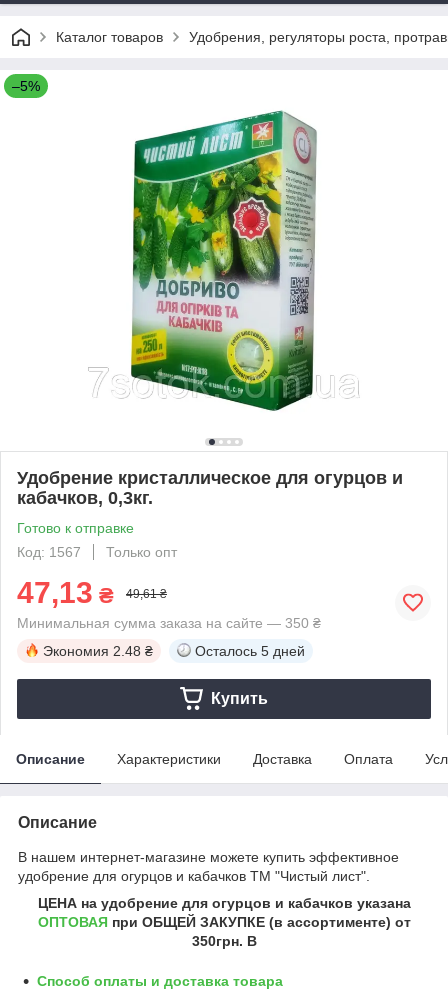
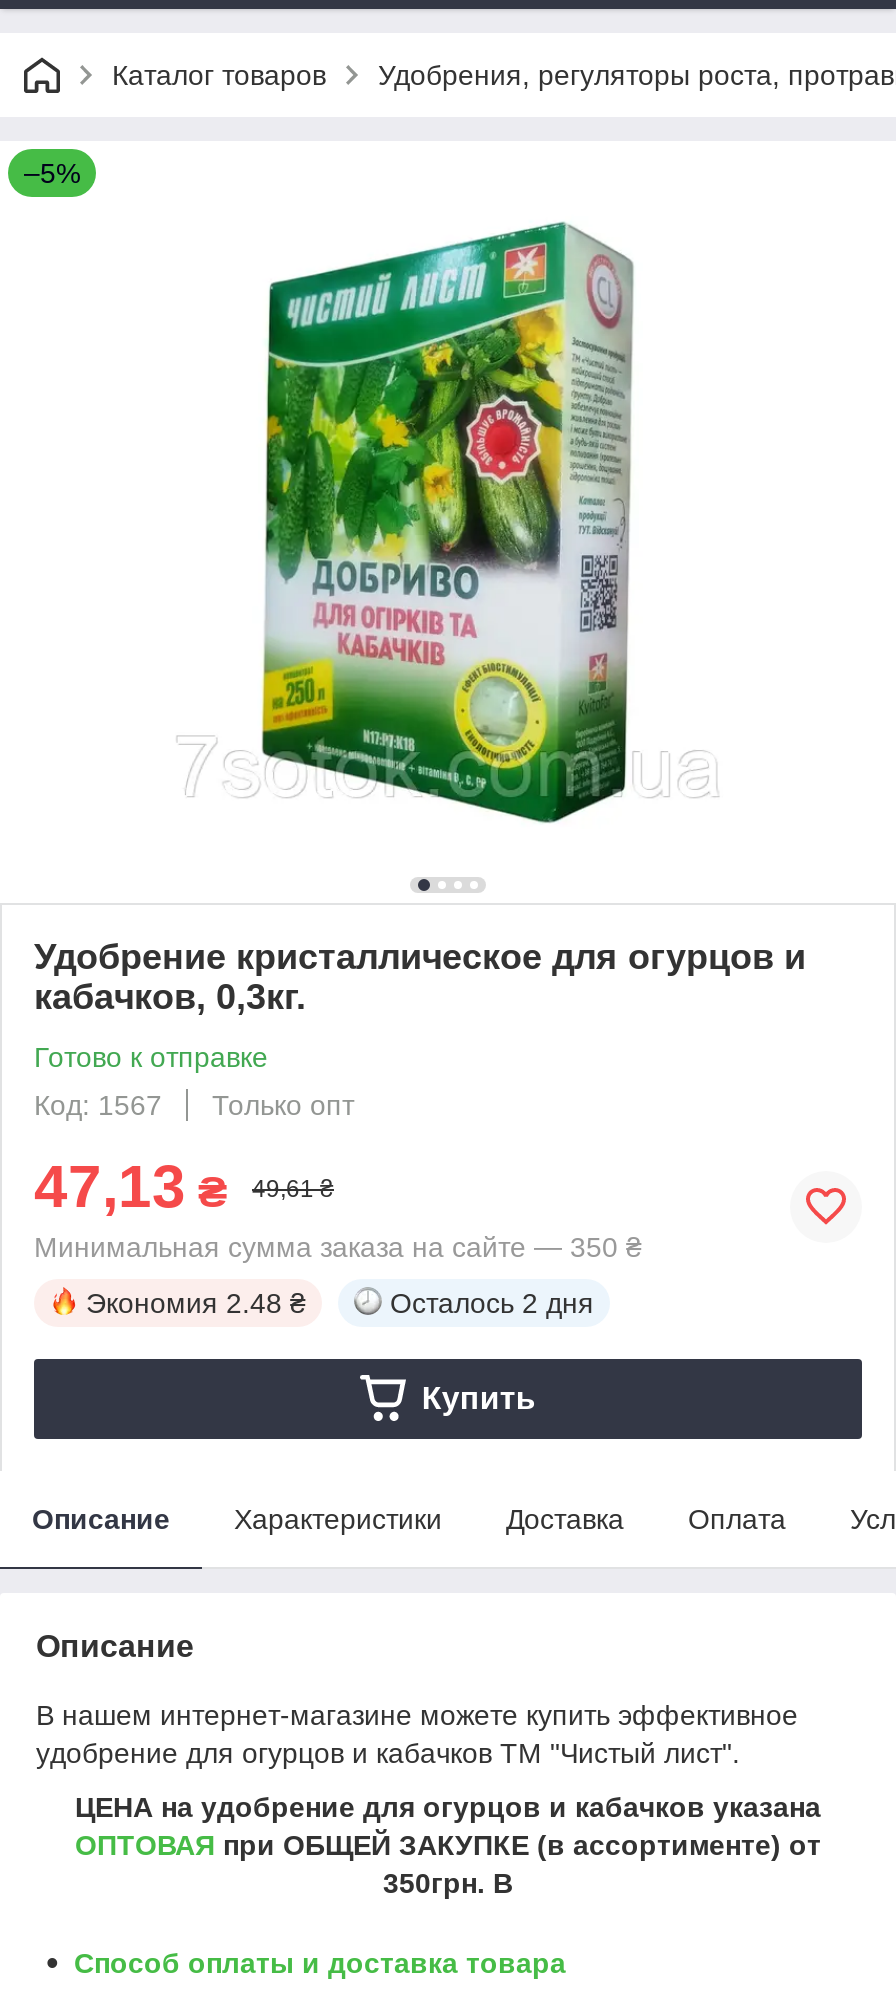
[195,643,305,659] Осталось 5 дней -> [390,1287,594,1319] Осталось 2 дня

